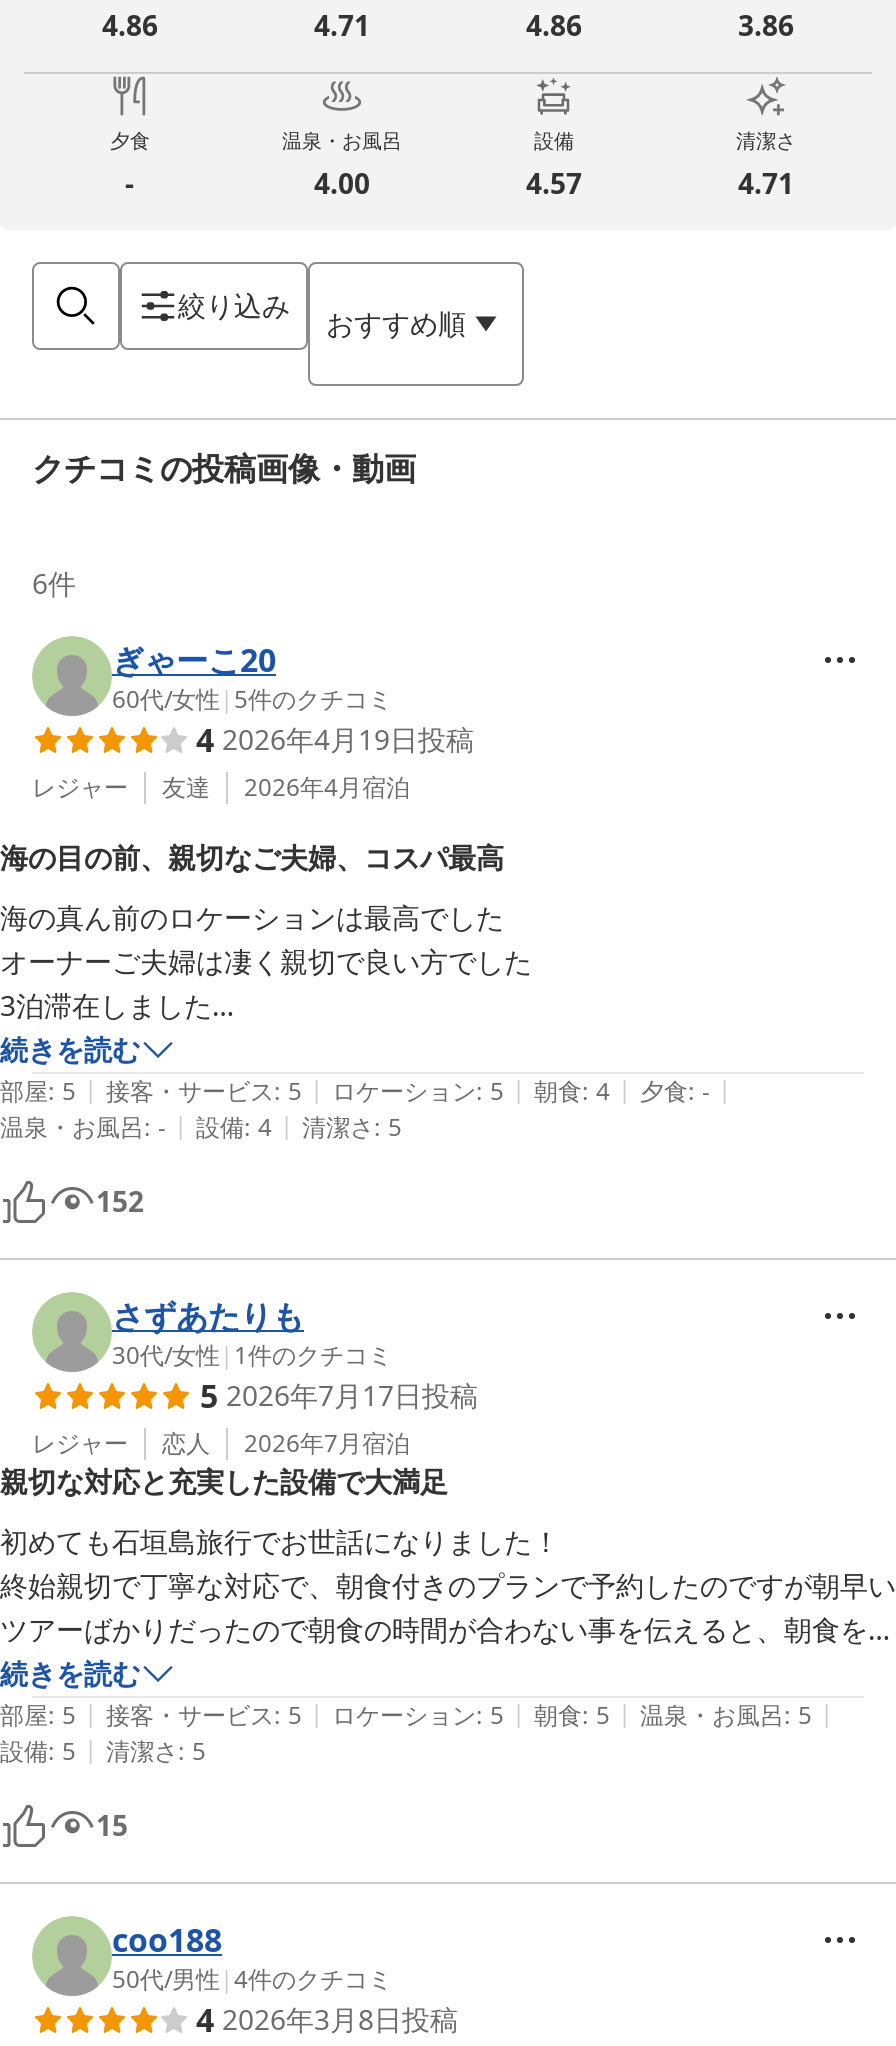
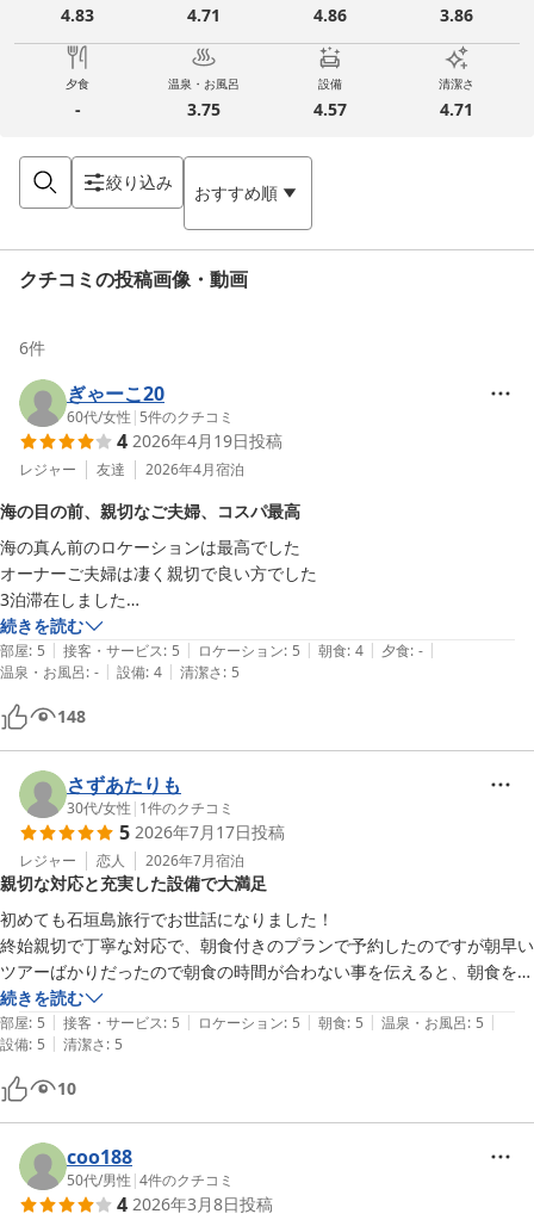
[102,6,158,44] 4.86 -> [61,4,94,26] 4.83
[314,164,370,202] 4.00 -> [187,98,221,120] 3.75
[96,1182,144,1220] 152 -> [57,705,86,727] 148
[96,1806,128,1844] 15 -> [57,1077,76,1100] 10

